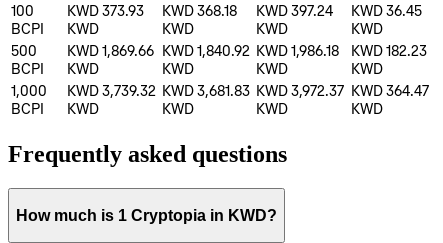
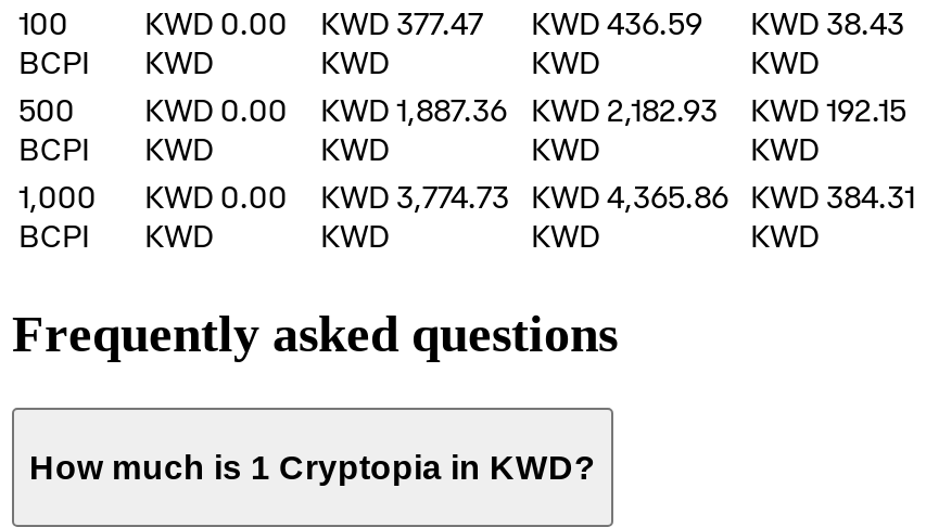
[67,2,144,20] KWD 373.93 -> [144,5,288,44] KWD 0.00
[162,2,237,20] KWD 368.18 -> [320,5,483,44] KWD 377.47
[256,2,333,20] KWD 397.24 -> [531,5,702,44] KWD 436.59
[351,2,422,20] KWD 36.45 -> [750,5,904,44] KWD 38.43
[67,42,154,60] KWD 1,869.66 -> [144,92,288,131] KWD 0.00
[162,42,250,60] KWD 1,840.92 -> [320,92,507,131] KWD 1,887.36
[256,42,339,60] KWD 1,986.18 -> [531,92,718,131] KWD 2,182.93
[351,42,427,60] KWD 182.23 -> [750,92,906,131] KWD 192.15
[67,82,156,100] KWD 3,739.32 -> [144,178,288,218] KWD 0.00
[162,82,250,100] KWD 3,681.83 -> [320,178,509,218] KWD 3,774.73
[256,82,344,100] KWD 3,972.37 -> [531,178,728,218] KWD 4,365.86
[351,82,429,100] KWD 364.47 -> [750,178,915,218] KWD 384.31

